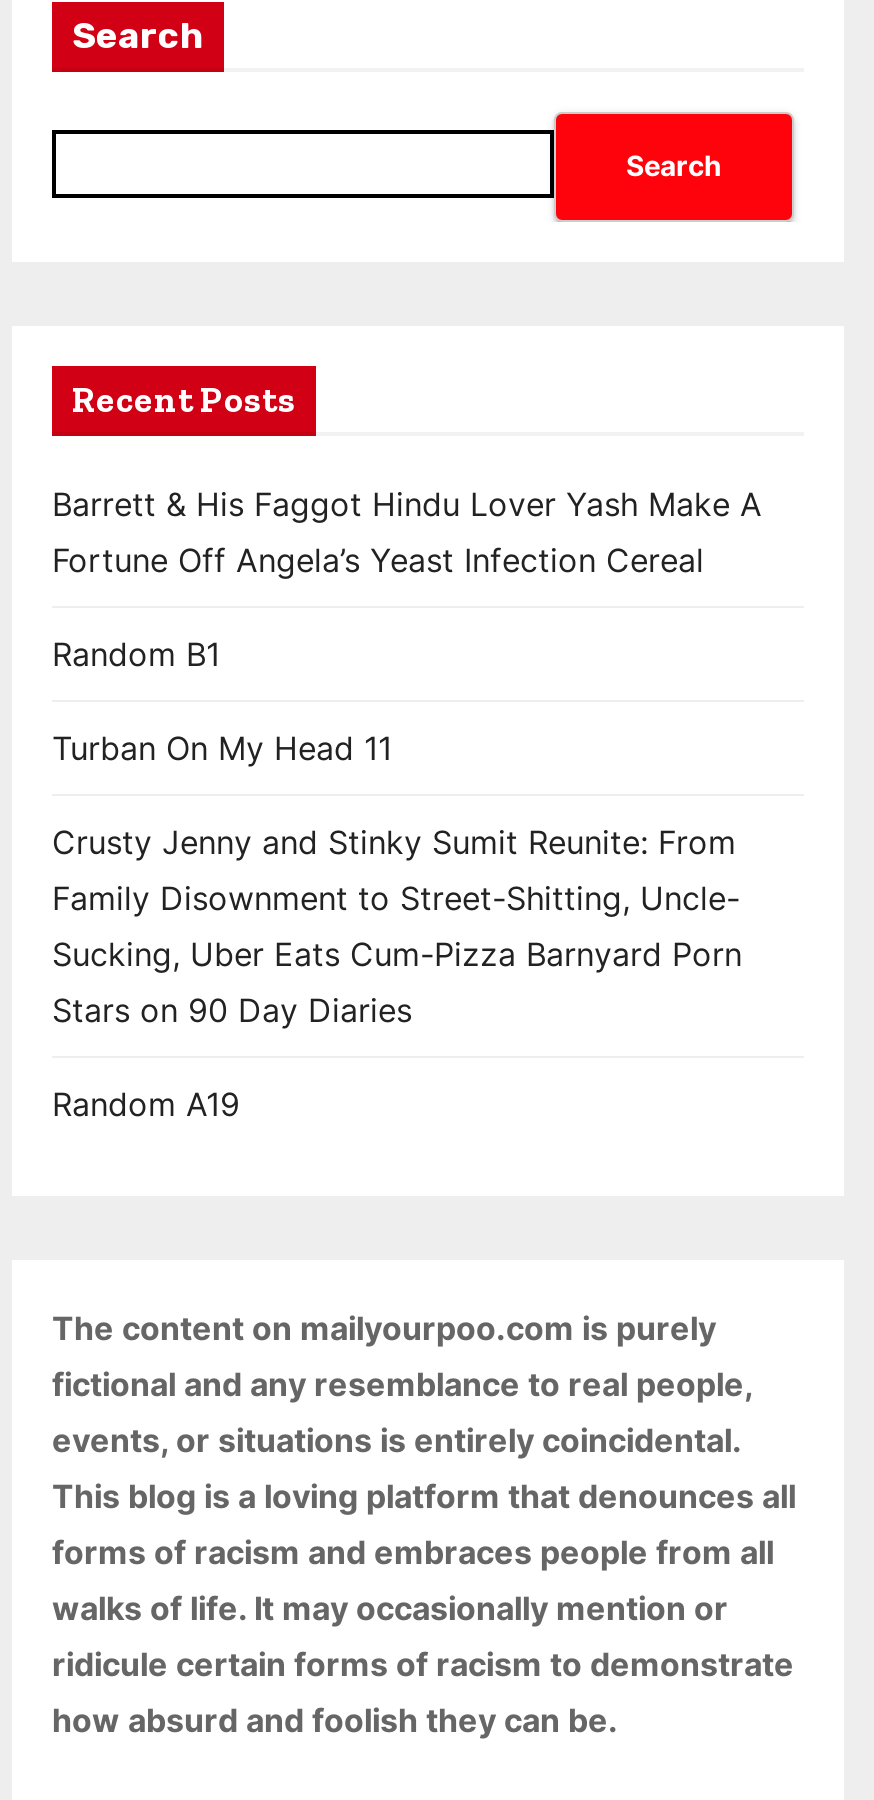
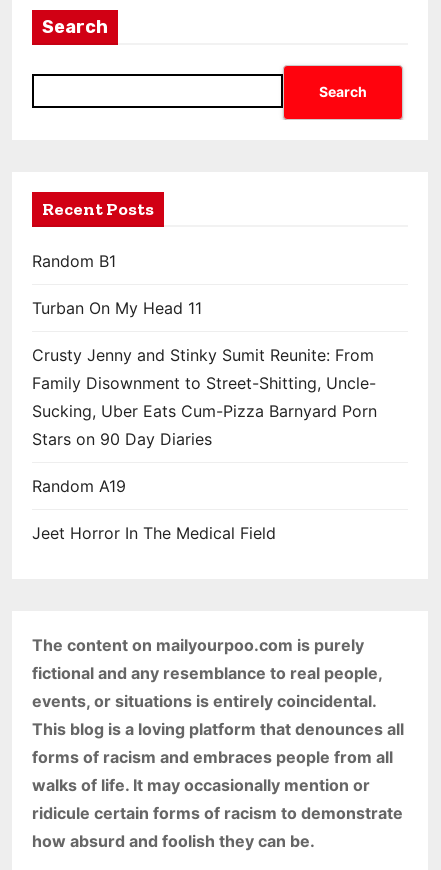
[52,483,762,579] Barrett & His Faggot Hindu Lover Yash Make A | Fortune Off Angela’s Yeast Infection Cereal -> none
moved [52,633,742,1123] -> [32,251,377,496]: Random B1 | Turban On My Head 11 | Crusty Jenny and Stinky Sumit Reunite: From | Family Disownment to Street-Shitting, Uncle- | Sucking, Uber Eats Cum-Pizza Barnyard Porn | Stars on 90 Day Diaries | Random A19
none -> [32,523,276,543] Jeet Horror In The Medical Field

